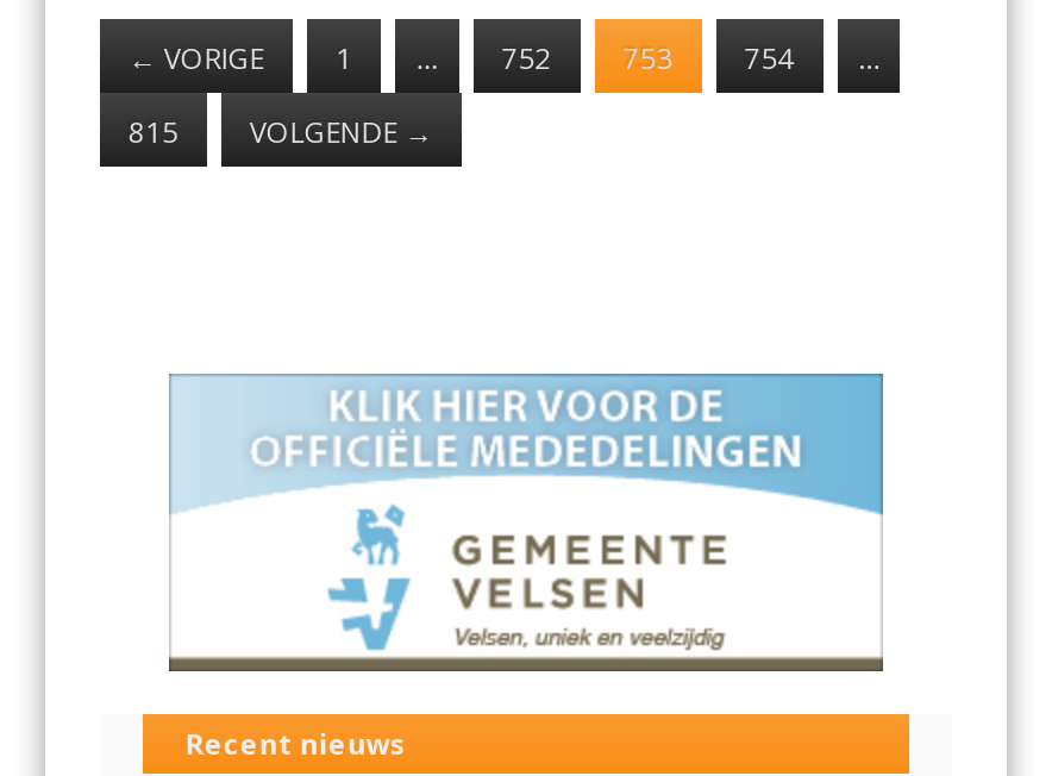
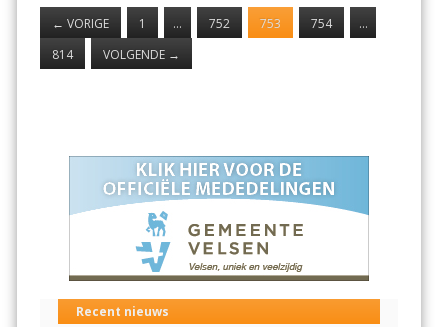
[128,111,178,152] 815 -> [52,46,73,63] 814

